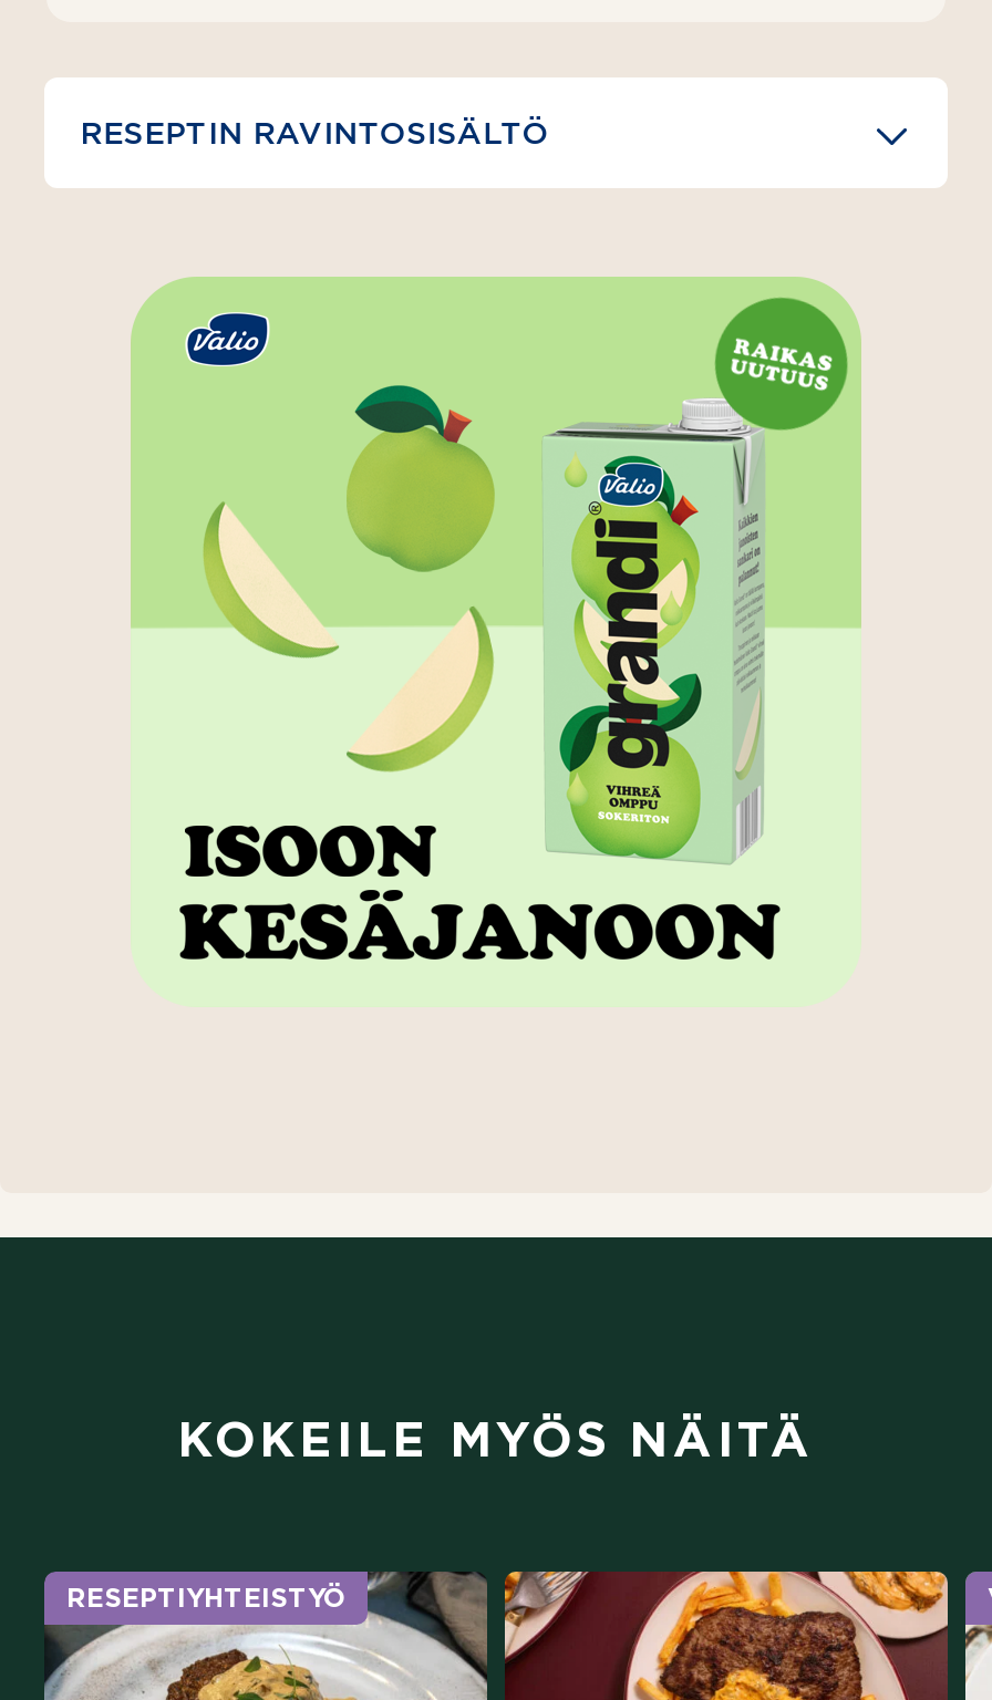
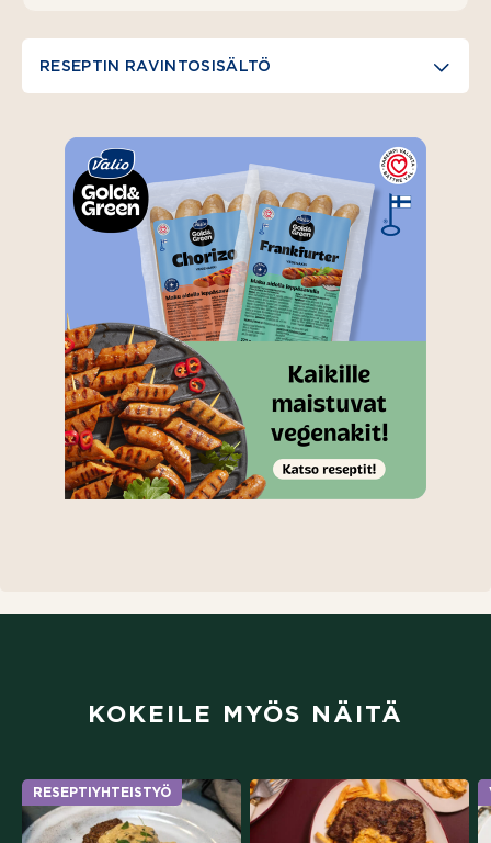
[131,277,861,1007] [image] -> [64,137,426,499] [image]

